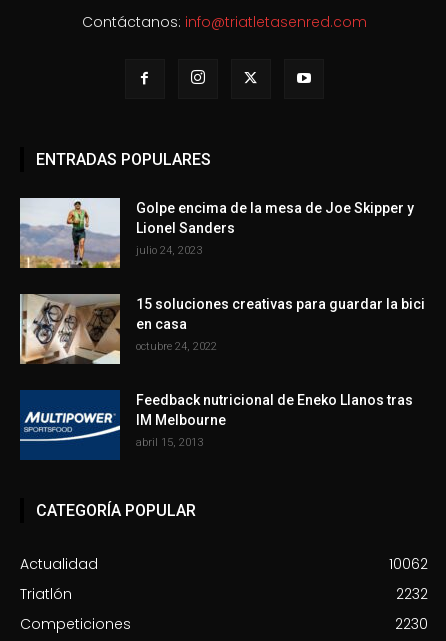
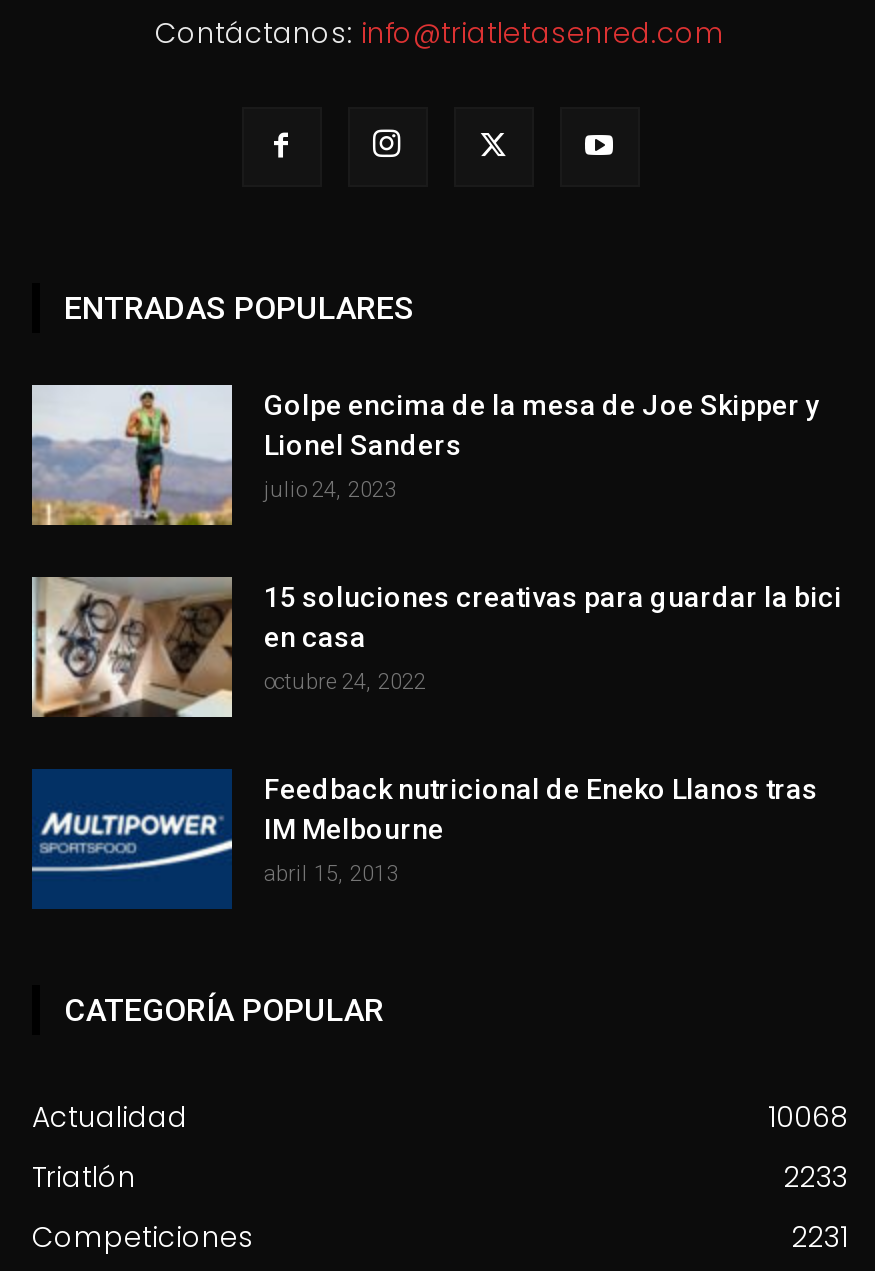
[389,553,428,573] 10062 -> [768,1096,848,1136] 10068
[396,583,428,603] 2232 -> [784,1156,848,1196] 2233
[395,613,428,633] 2230 -> [792,1216,848,1256] 2231

